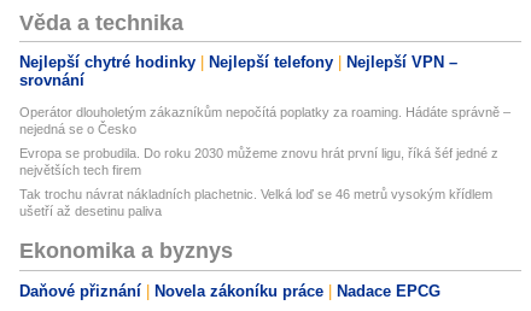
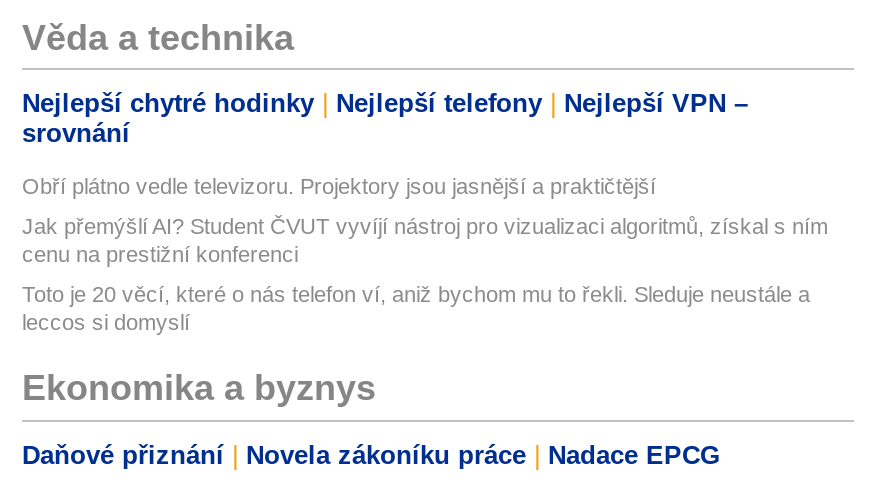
[19,105,510,137] Operátor dlouholetým zákazníkům nepočítá poplatky za roaming. Hádáte správně – | nejedná se o Česko -> [22,175,656,199] Obří plátno vedle televizoru. Projektory jsou jasnější a praktičtější
[19,146,498,178] Evropa se probudila. Do roku 2030 můžeme znovu hrát první ligu, říká šéf jedné z | největších tech firem -> [22,215,828,267] Jak přemýšlí AI? Student ČVUT vyvíjí nástroj pro vizualizaci algoritmů, získal s ním | cenu na prestižní konferenci
[19,187,492,219] Tak trochu návrat nákladních plachetnic. Velká loď se 46 metrů vysokým křídlem | ušetří až desetinu paliva -> [22,283,810,335] Toto je 20 věcí, které o nás telefon ví, aniž bychom mu to řekli. Sleduje neustále a | leccos si domyslí

